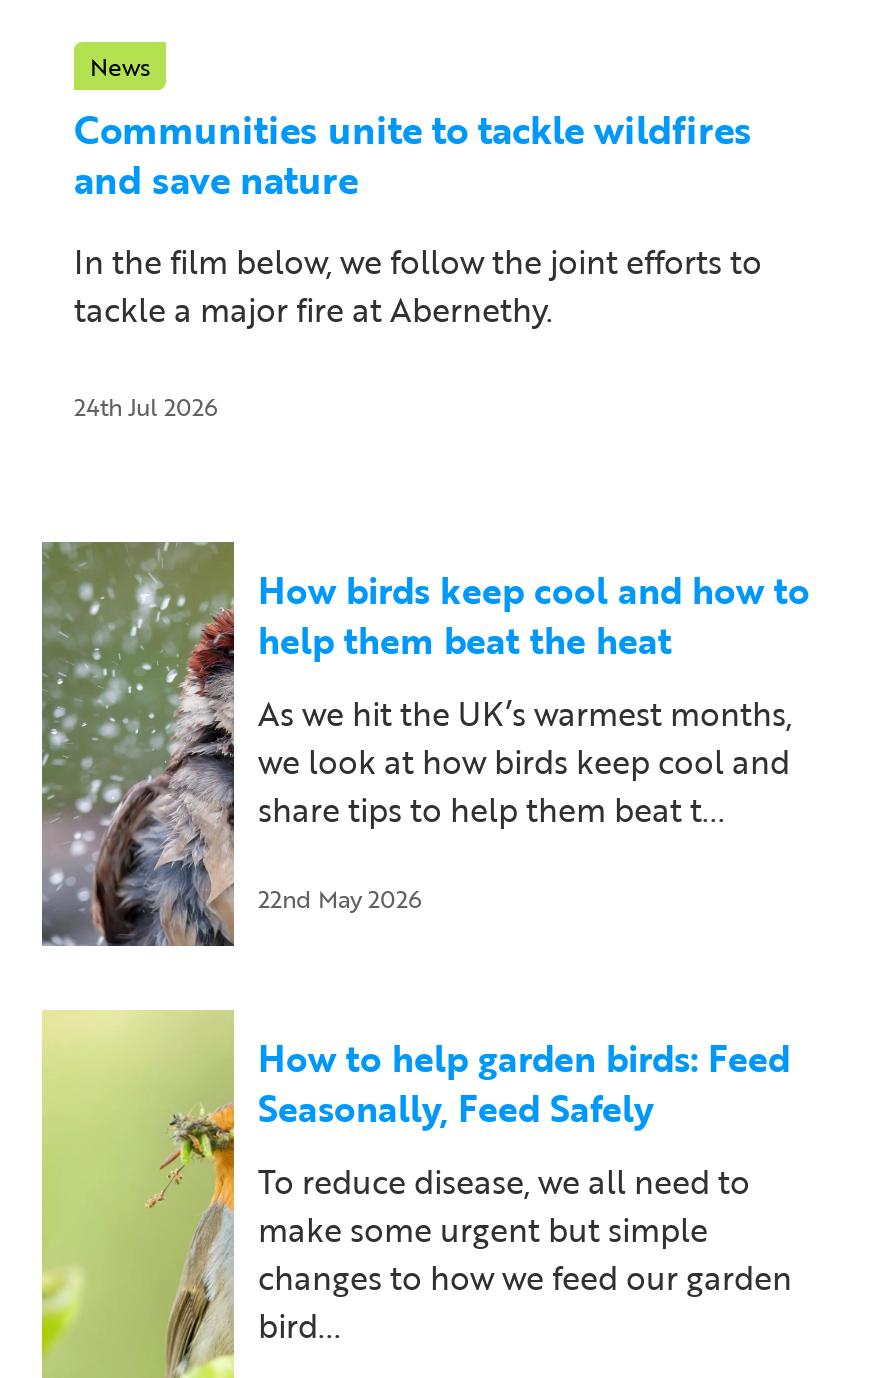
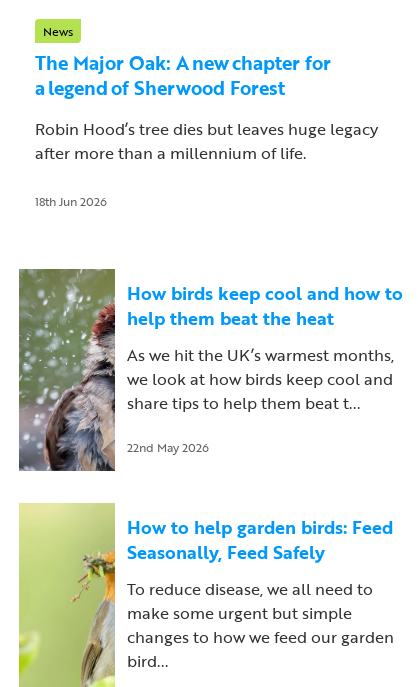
[74,101,752,209] Communities unite to tackle wildfires | and save nature -> [35,48,331,102] The Major Oak: A new chapter for | a legend of Sherwood Forest
[74,239,762,335] In the film below, we follow the joint efforts to | tackle a major fire at Abernethy. -> [35,117,378,165] Robin Hood’s tree dies but leaves huge legacy | after more than a millennium of life.
[74,389,218,425] 24th Jul 2026 -> [35,192,107,210] 18th Jun 2026

